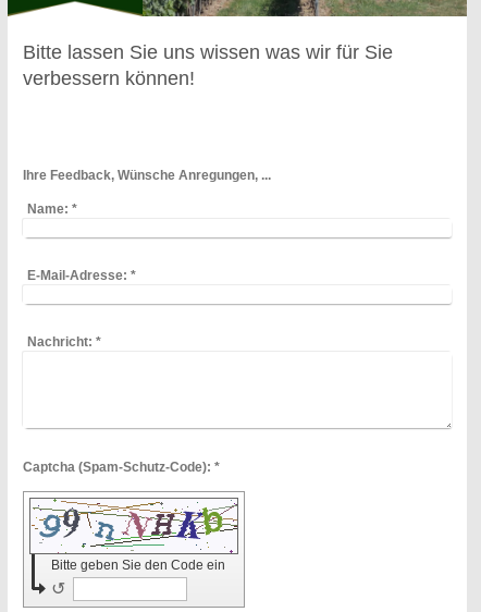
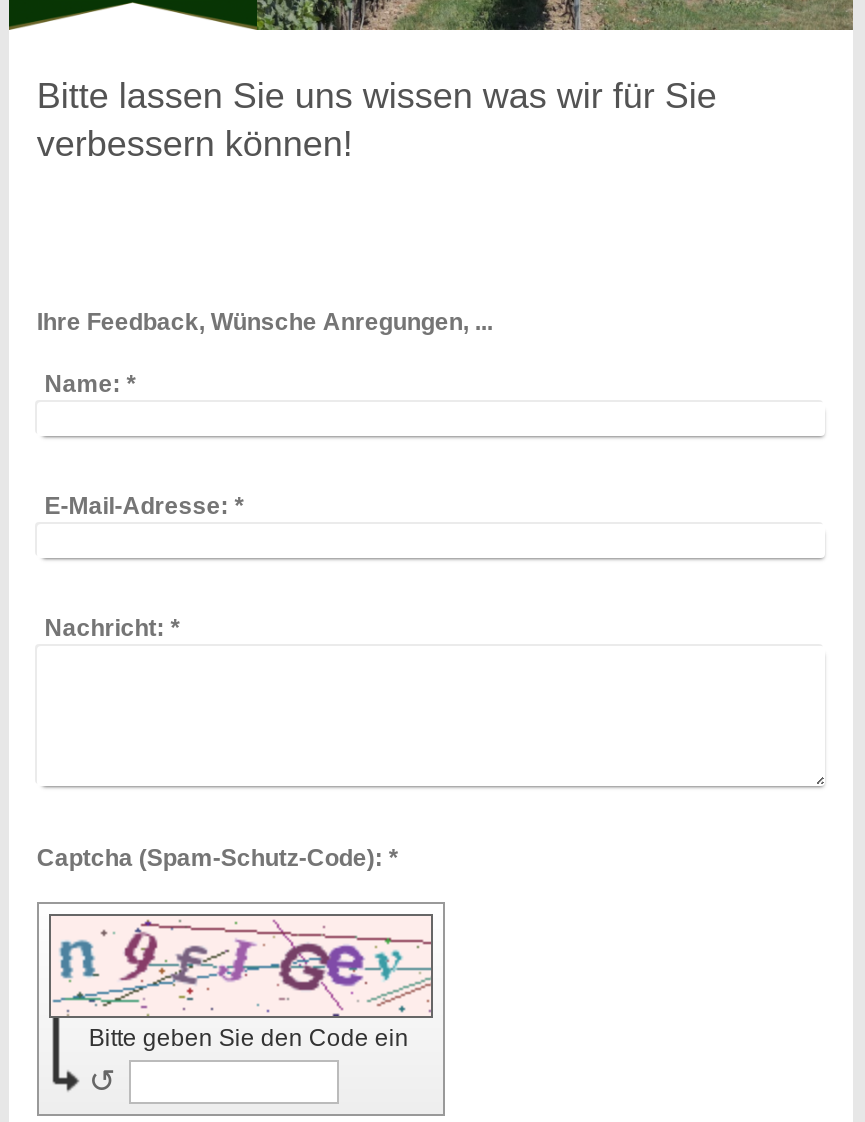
[32,499,238,554] [image] -> [55,916,433,1018] [image]

